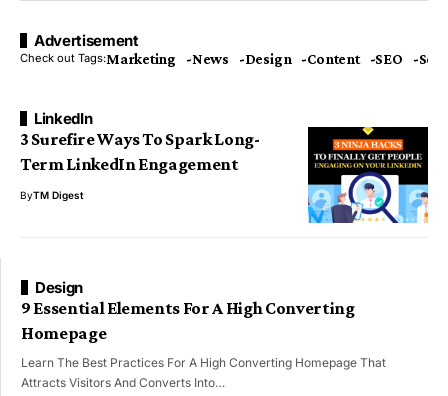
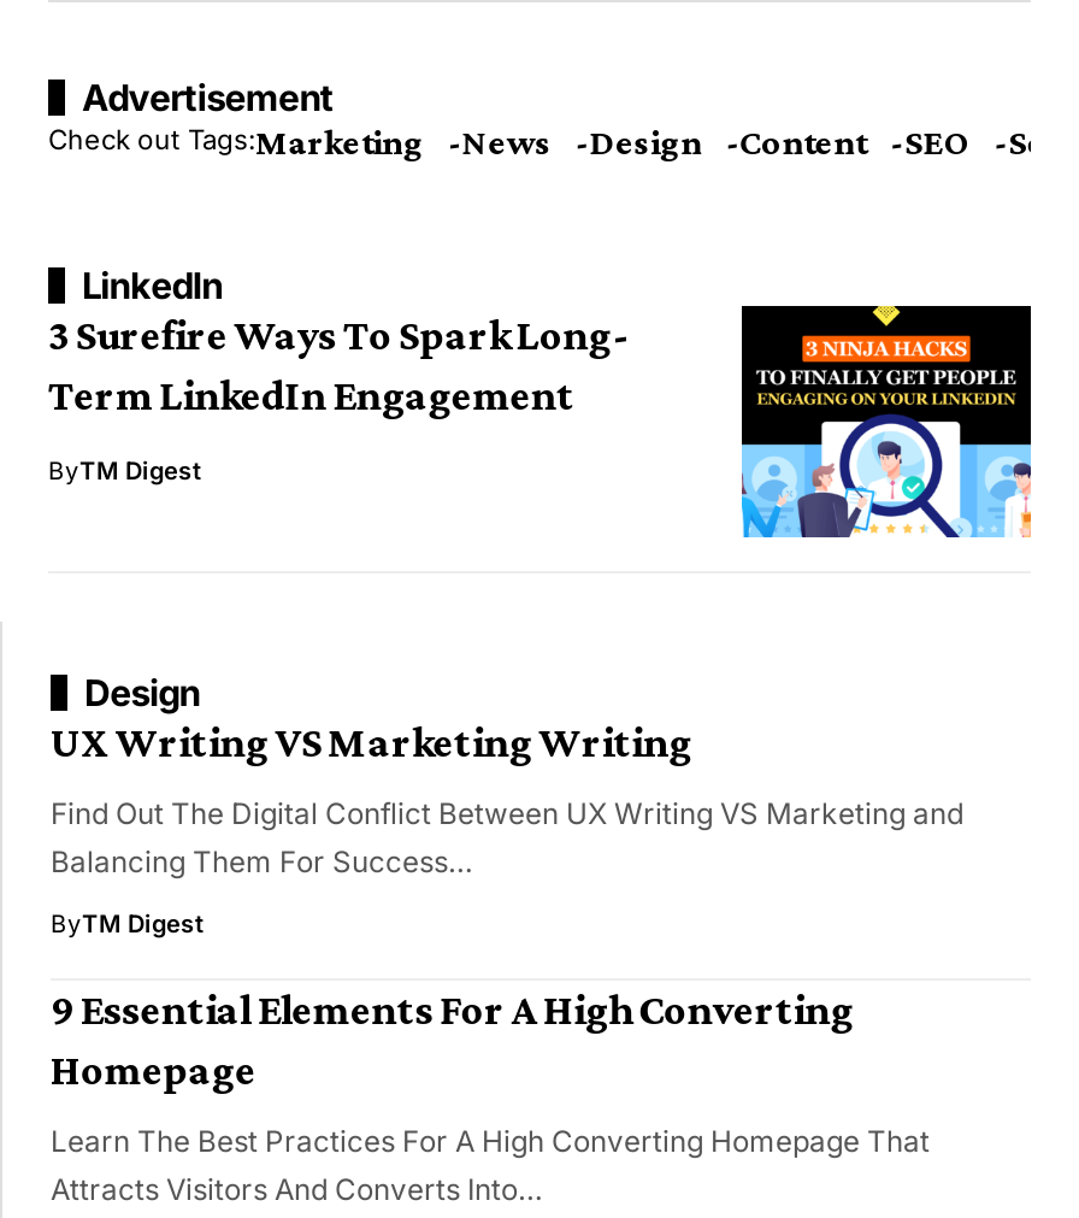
none -> [51,718,963,937] UX Writing VS Marketing Writing | Find Out The Digital Conflict Between UX Writing VS Marketing and | Balancing Them For Success… | ByTM Digest

